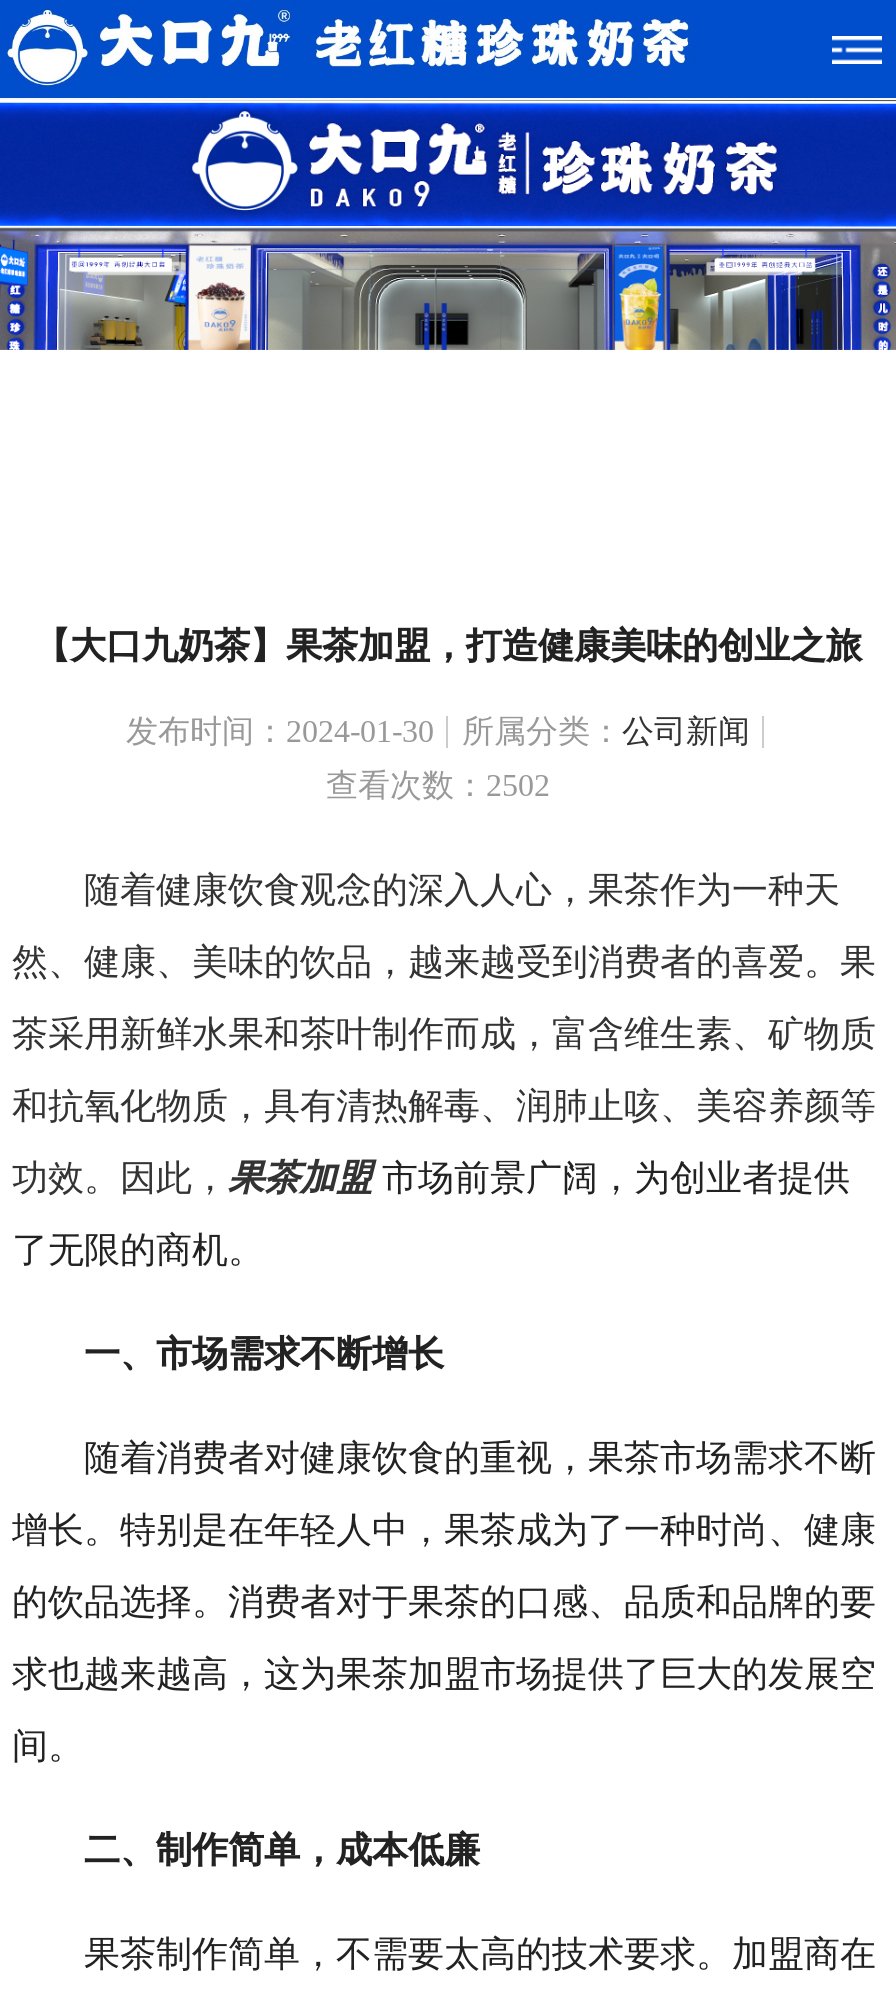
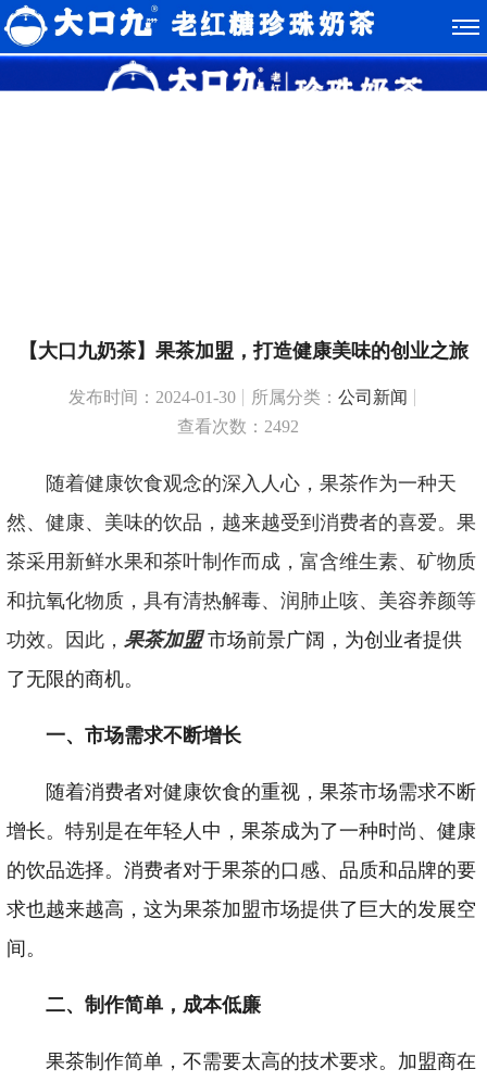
[6,164,890,352] [image] -> none
[326,770,550,804] 查看次数：2502 -> [177,418,299,436] 查看次数：2492

